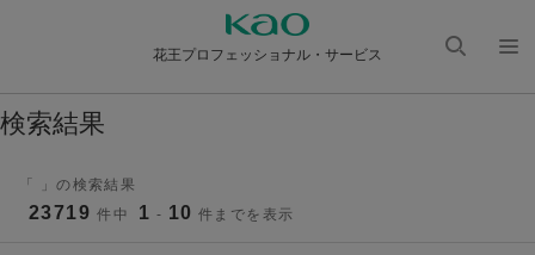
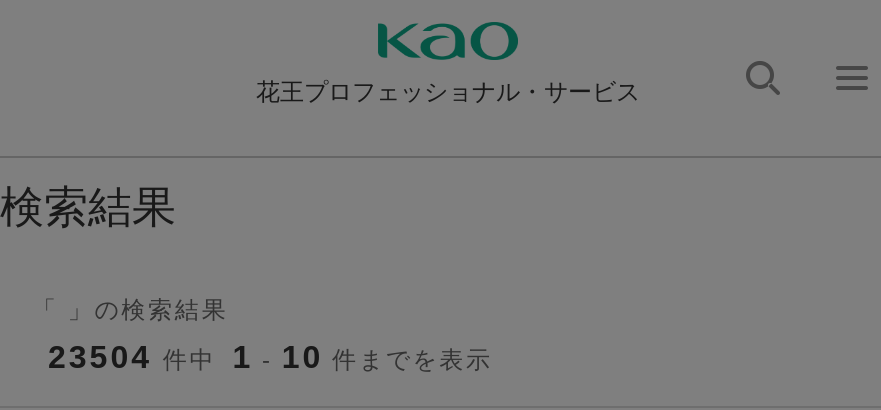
[29,203,91,223] 23719 -> [48,341,152,375] 23504

